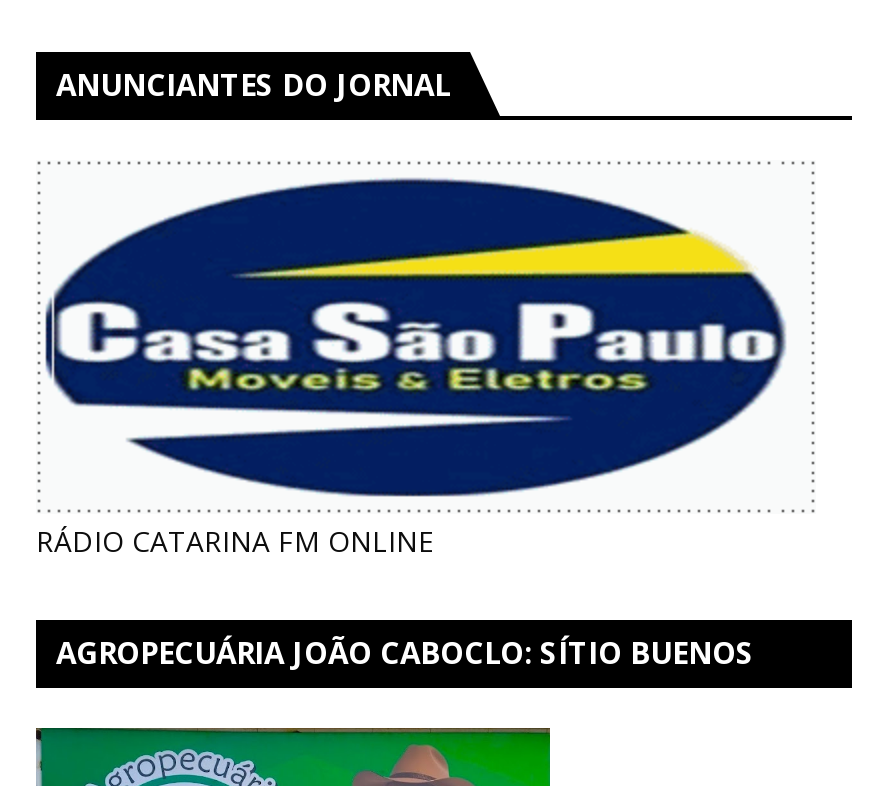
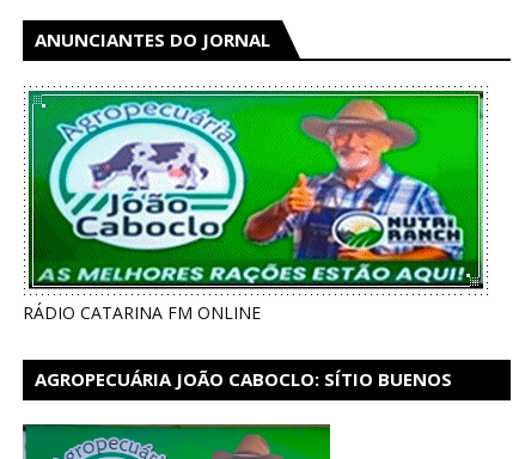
[44,170,806,502] [image] -> [28,90,484,290] [image]

